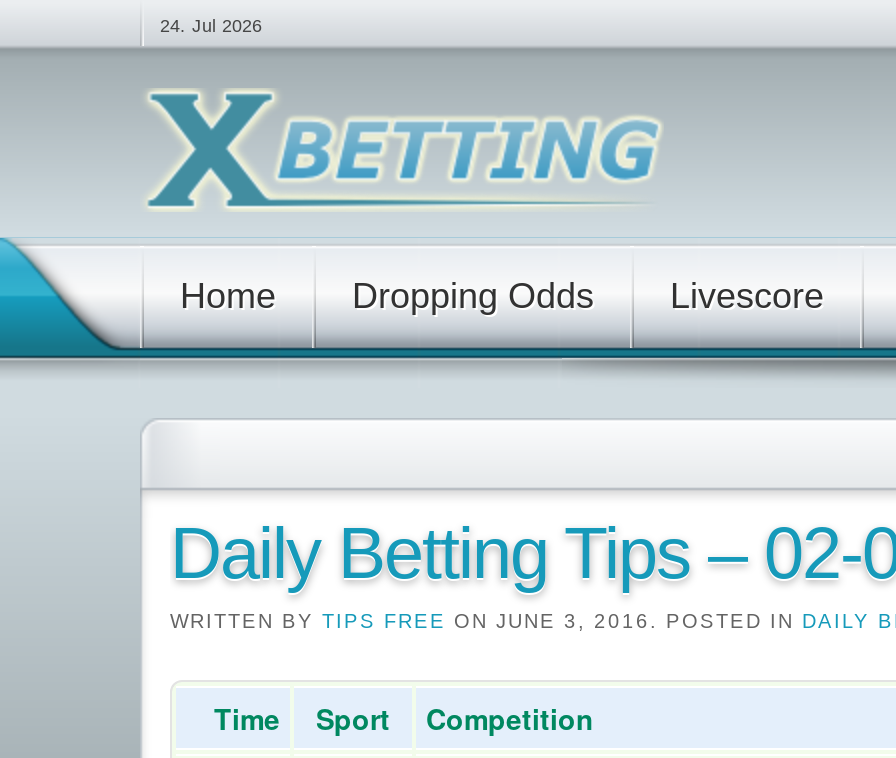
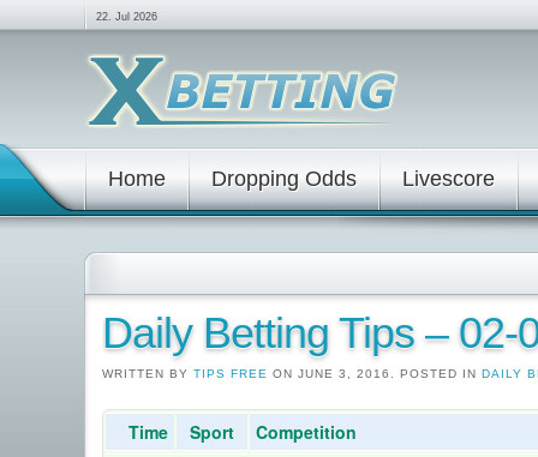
[160,16,262,36] 24. Jul 2026 -> [96,11,157,23] 22. Jul 2026

